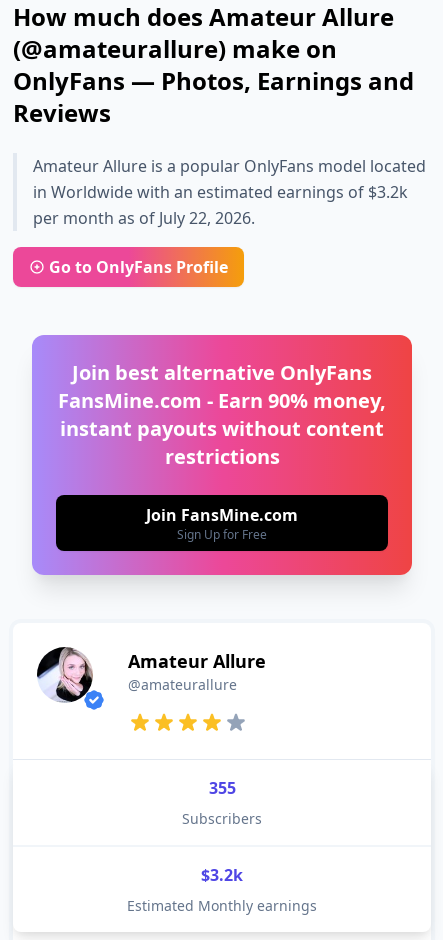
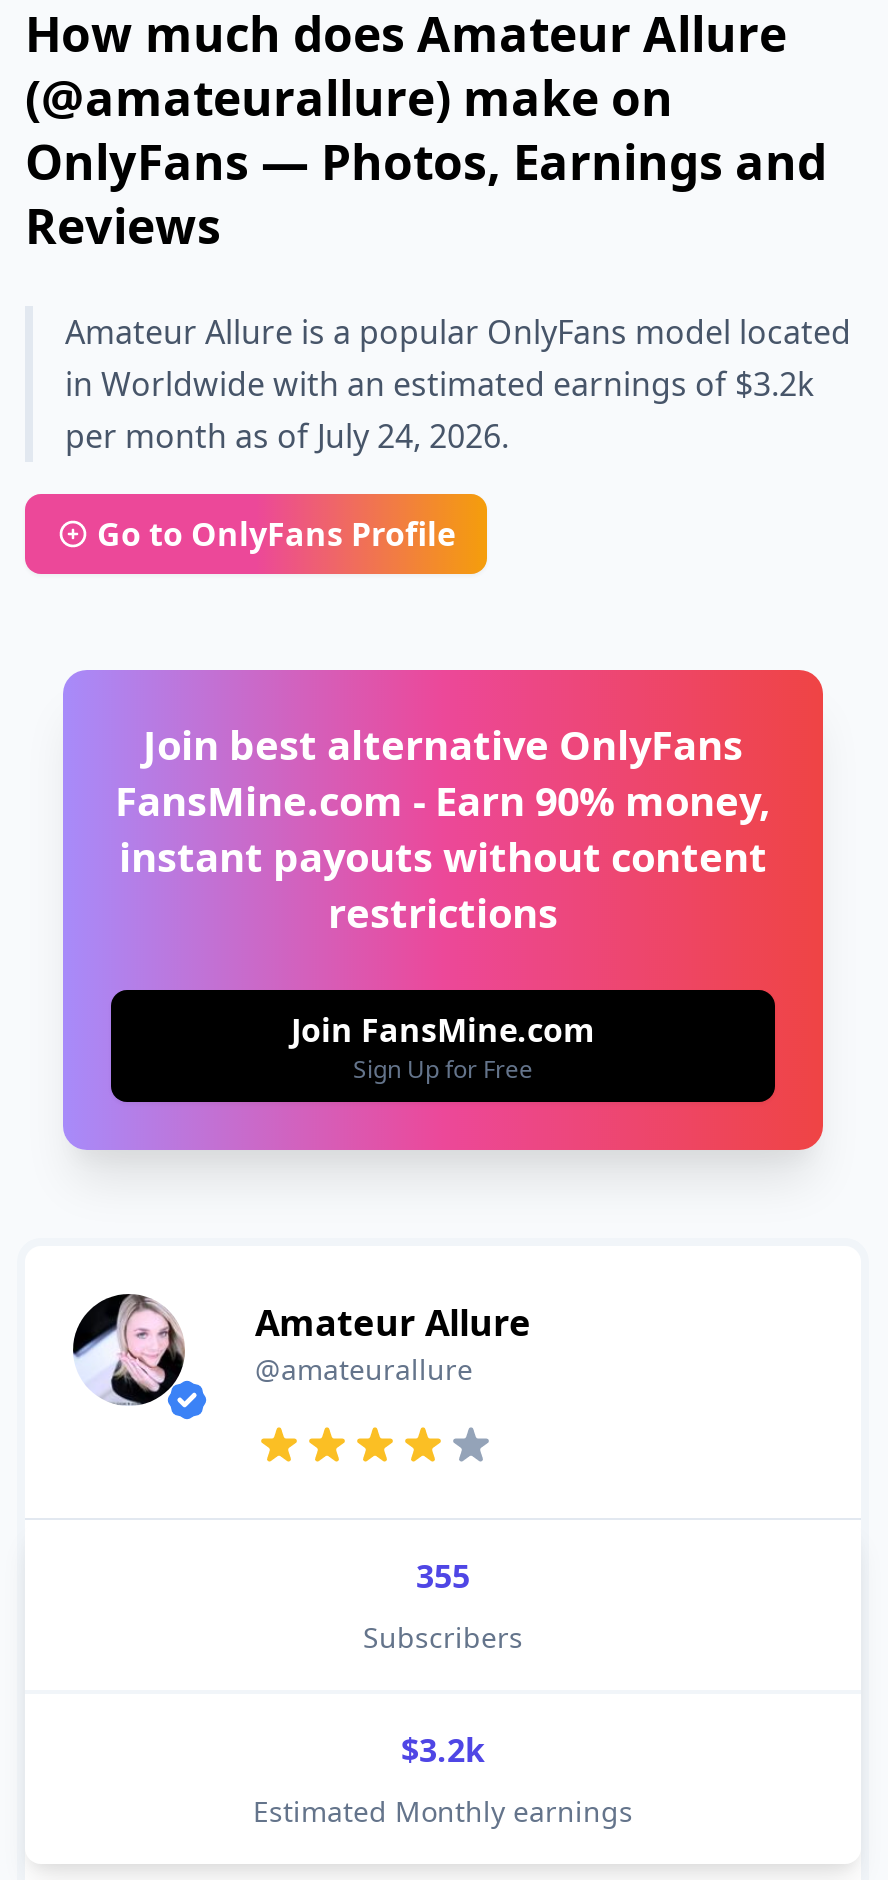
[33,207,255,229] per month as of July 22, 2026. -> [65,414,509,458] per month as of July 24, 2026.

